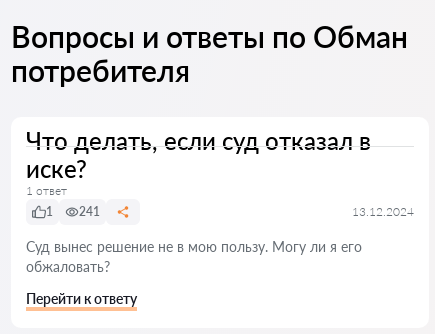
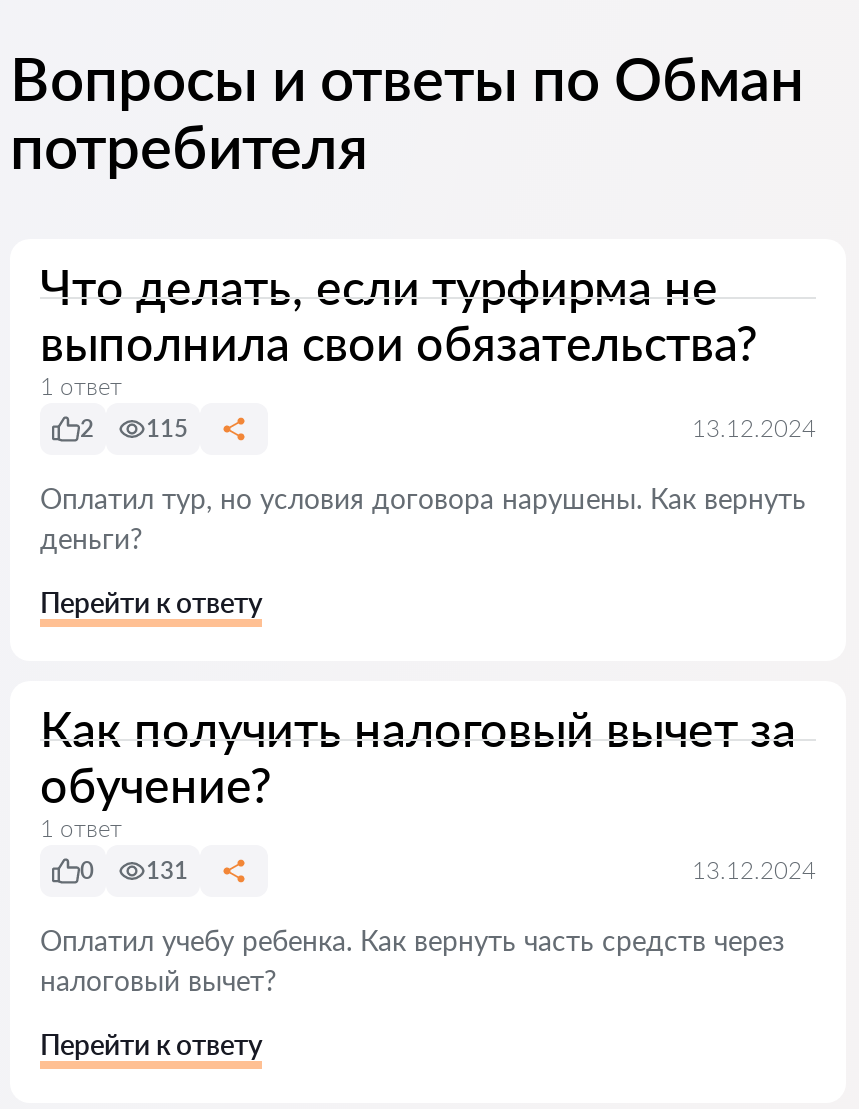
[26,126,371,183] Что делать, если суд отказал в | иске? -> [40,257,758,371] Что делать, если турфирма не | выполнила свои обязательства?
[46,204,53,219] 1 -> [80,413,94,443] 2
[79,204,100,219] 241 -> [146,413,188,443] 115
[26,238,362,275] Суд вынес решение не в мою пользу. Могу ли я его | обжаловать? -> [40,481,816,997] Оплатил тур, но условия договора нарушены. Как вернуть | деньги? | Перейти к ответу | Как получить налоговый вычет за | обучение? | 1 ответ | 0 | 131 | 13.12.2024 | Оплатил учебу ребенка. Как вернуть часть средств через | налоговый вычет?

